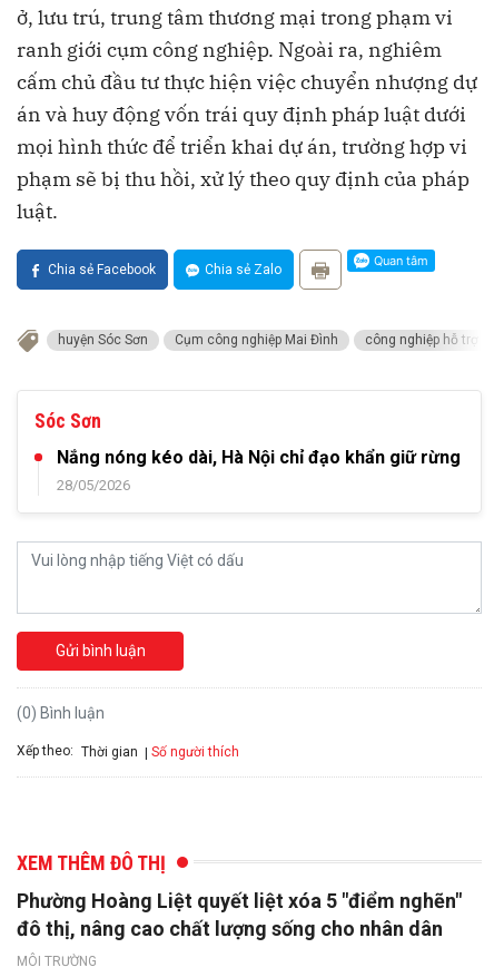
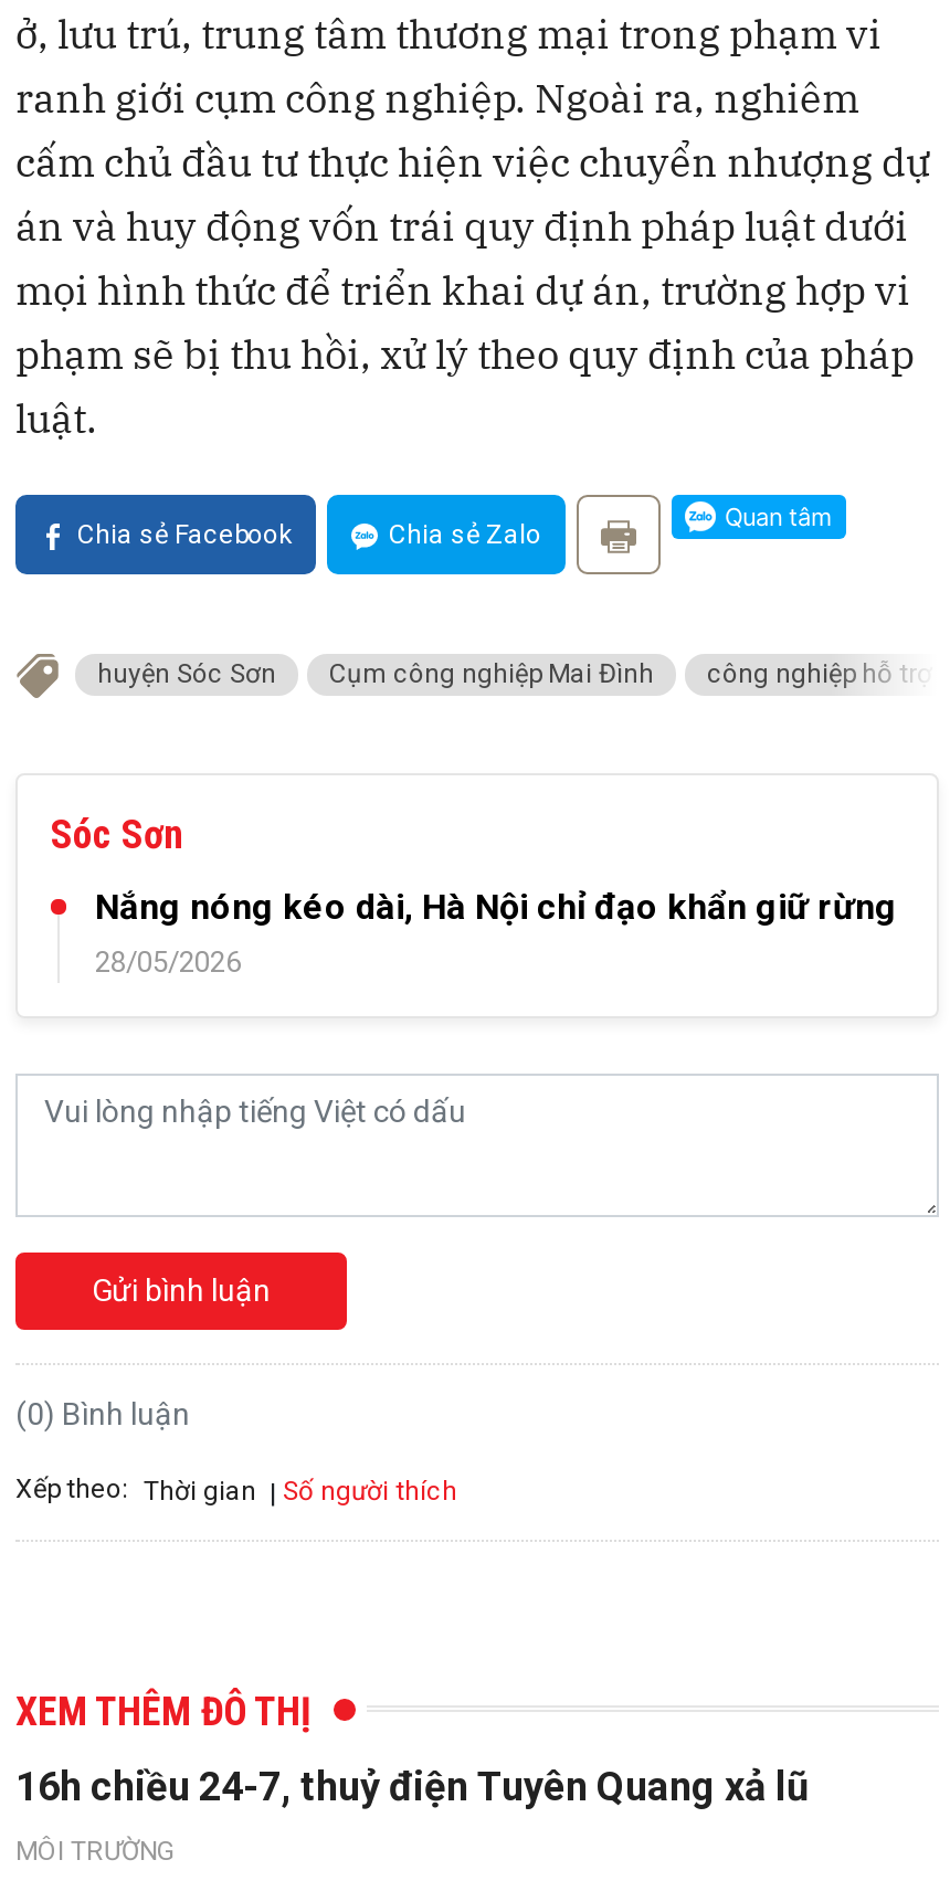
[17,889,462,940] Phường Hoàng Liệt quyết liệt xóa 5 "điểm nghẽn" | đô thị, nâng cao chất lượng sống cho nhân dân -> [15,1763,809,1809] 16h chiều 24-7, thuỷ điện Tuyên Quang xả lũ

